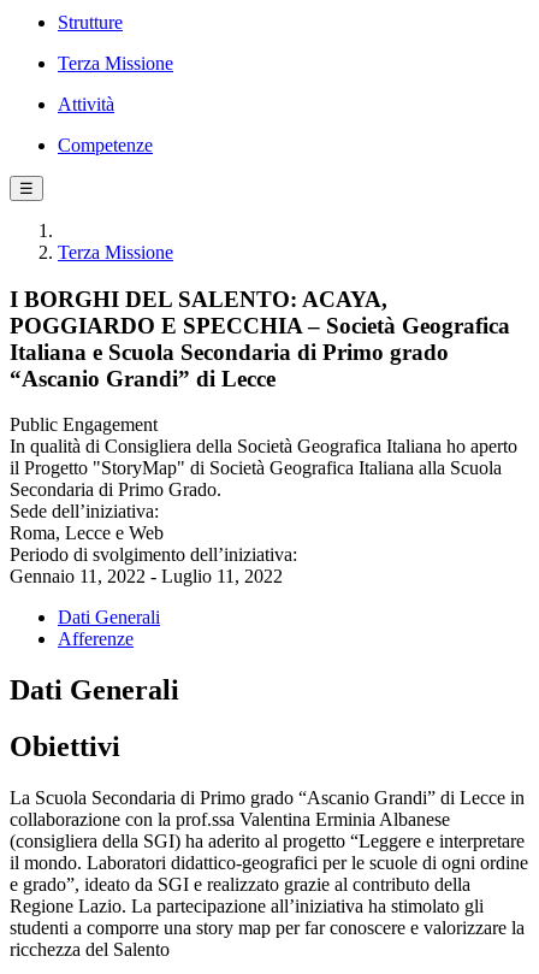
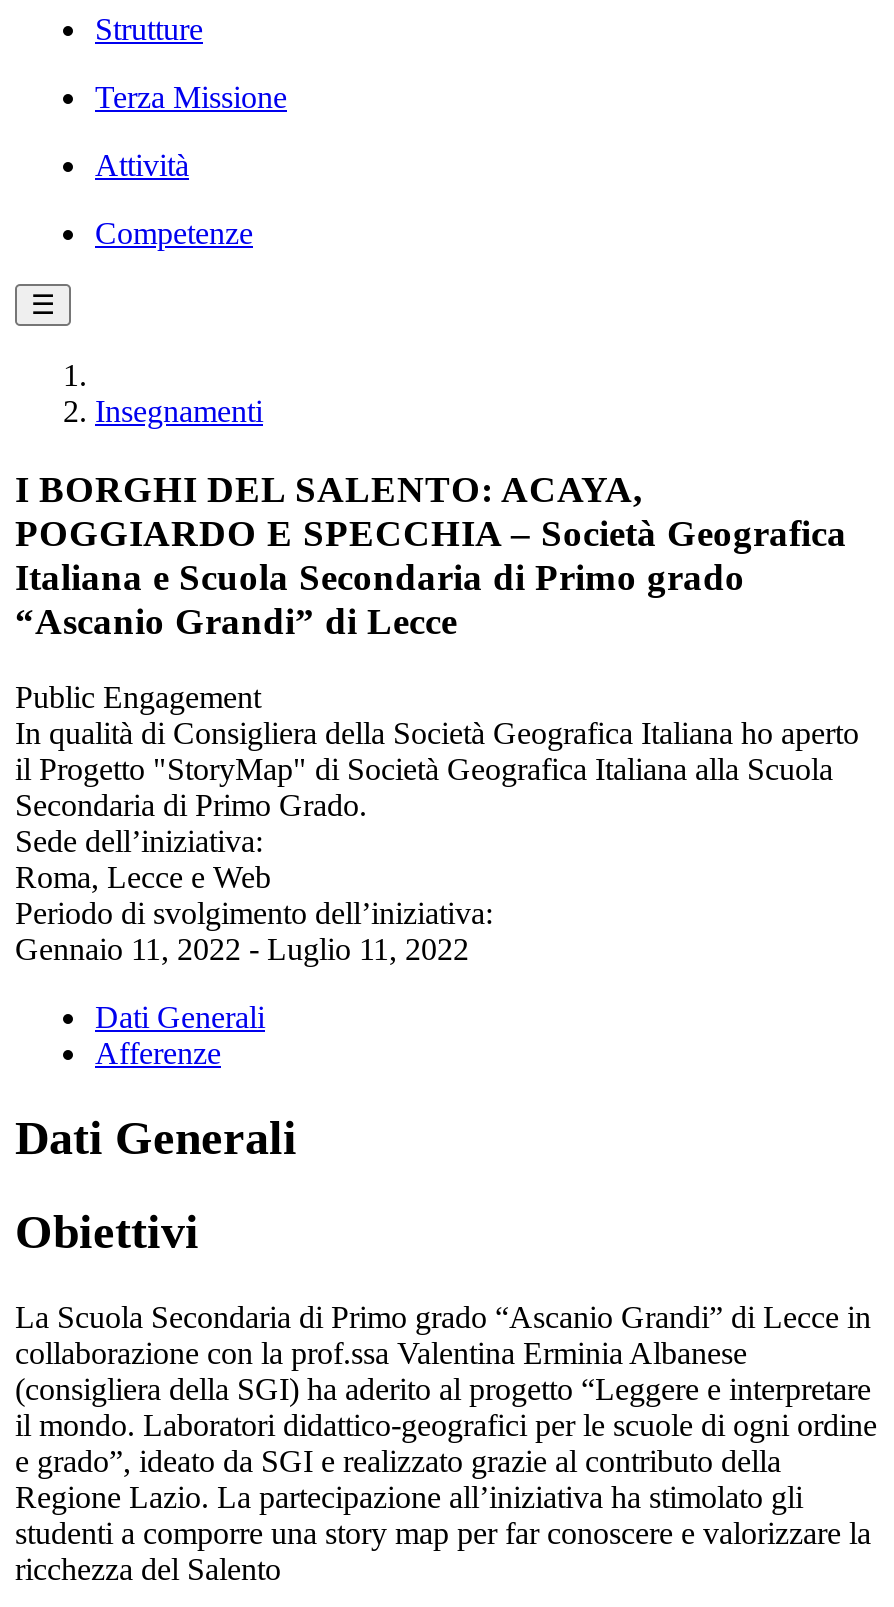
[58,242,173,262] Terza Missione -> [95,394,263,428] Insegnamenti

